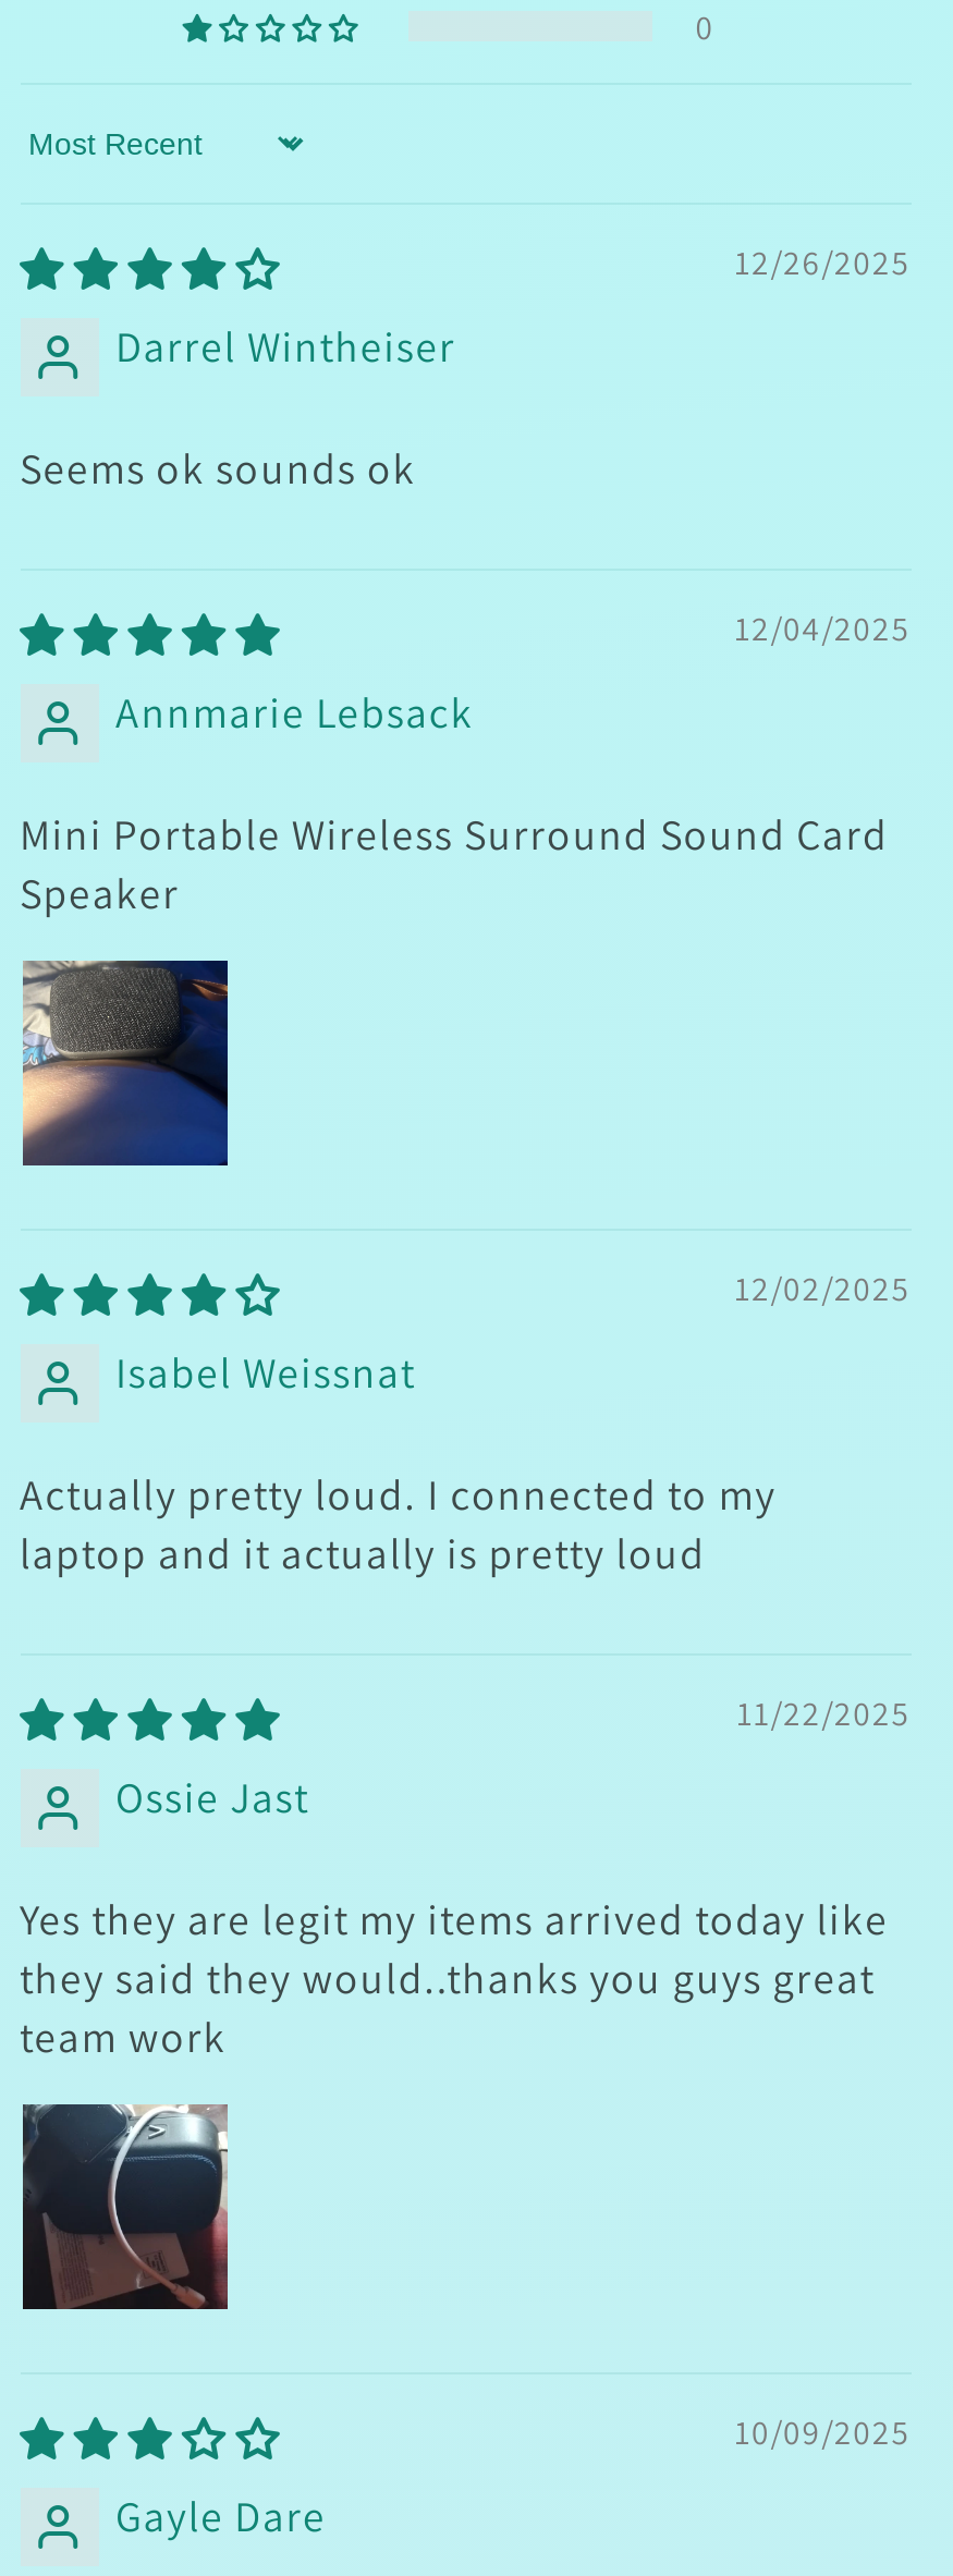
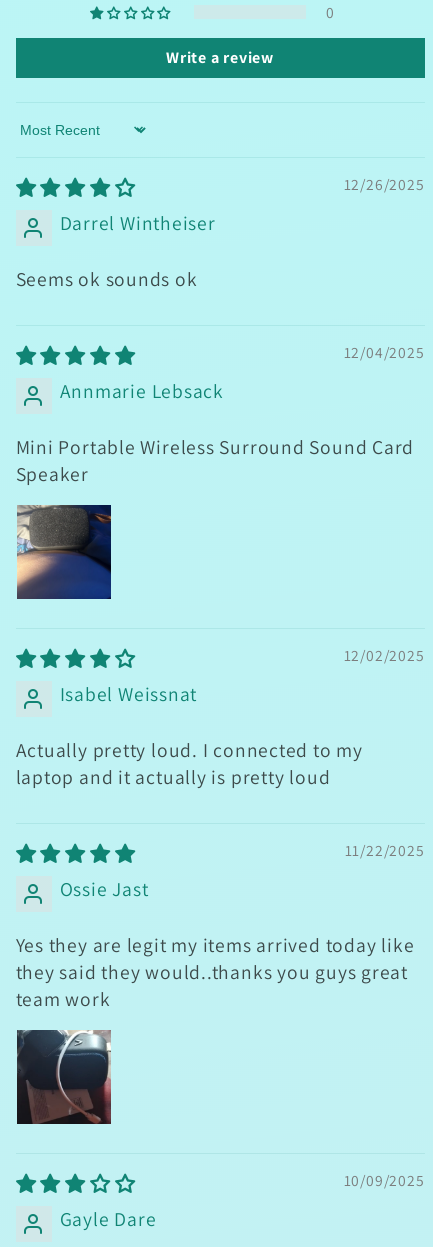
none -> [166,47,274,68] Write a review

